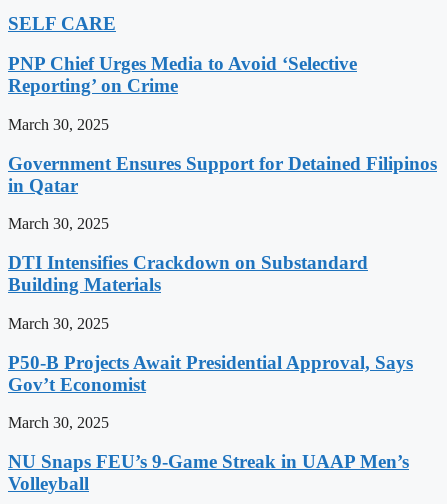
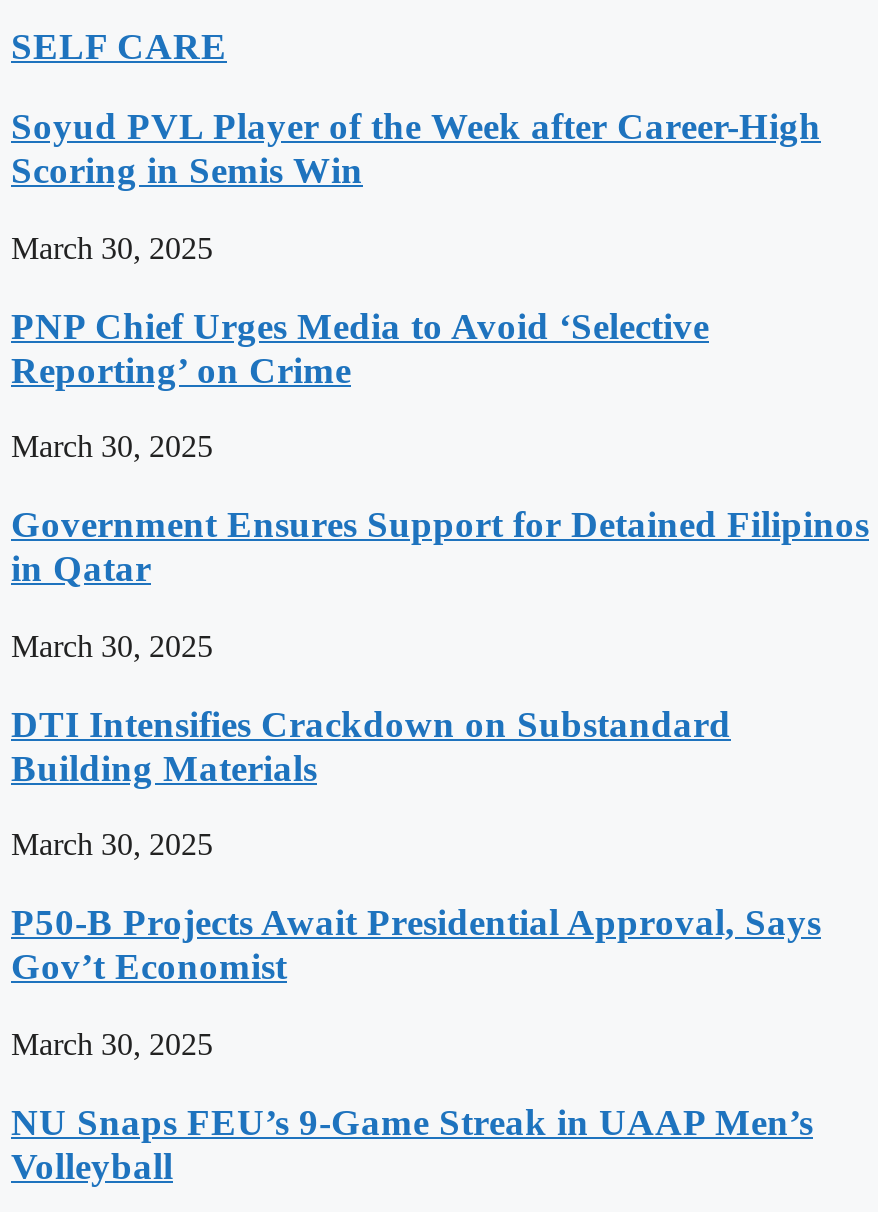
none -> [11,106,821,265] Soyud PVL Player of the Week after Career-High | Scoring in Semis Win | March 30, 2025

